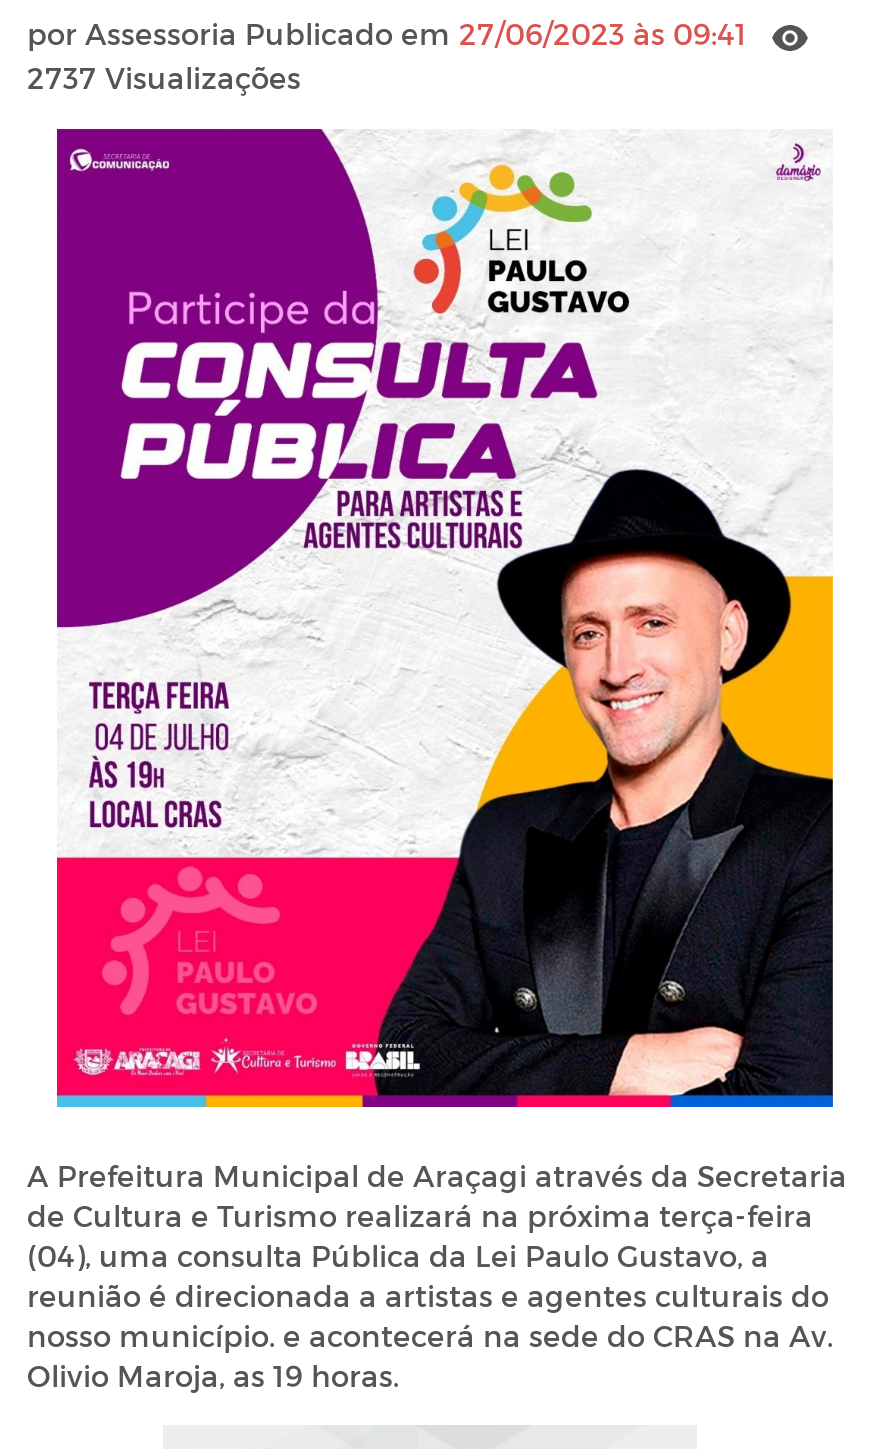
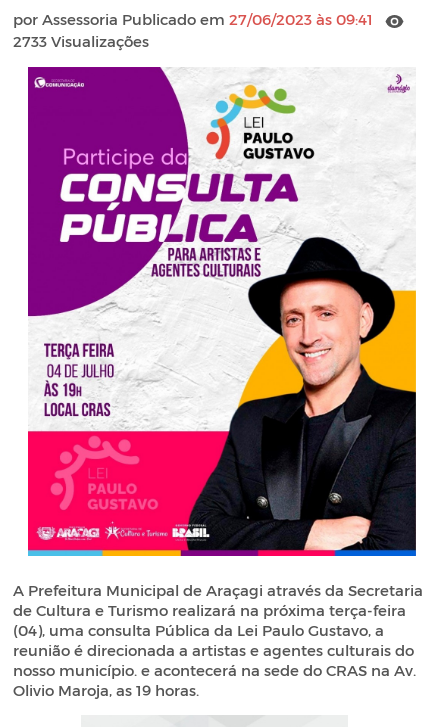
[27,58,301,94] 2737 Visualizações -> [13,32,149,50] 2733 Visualizações

